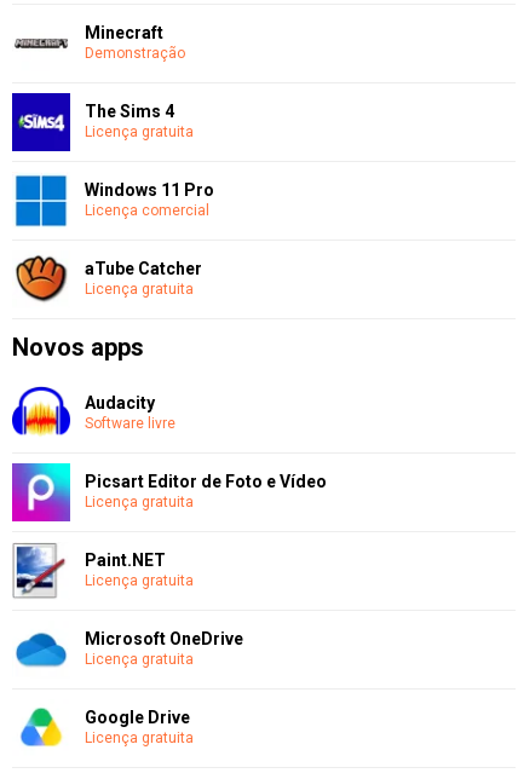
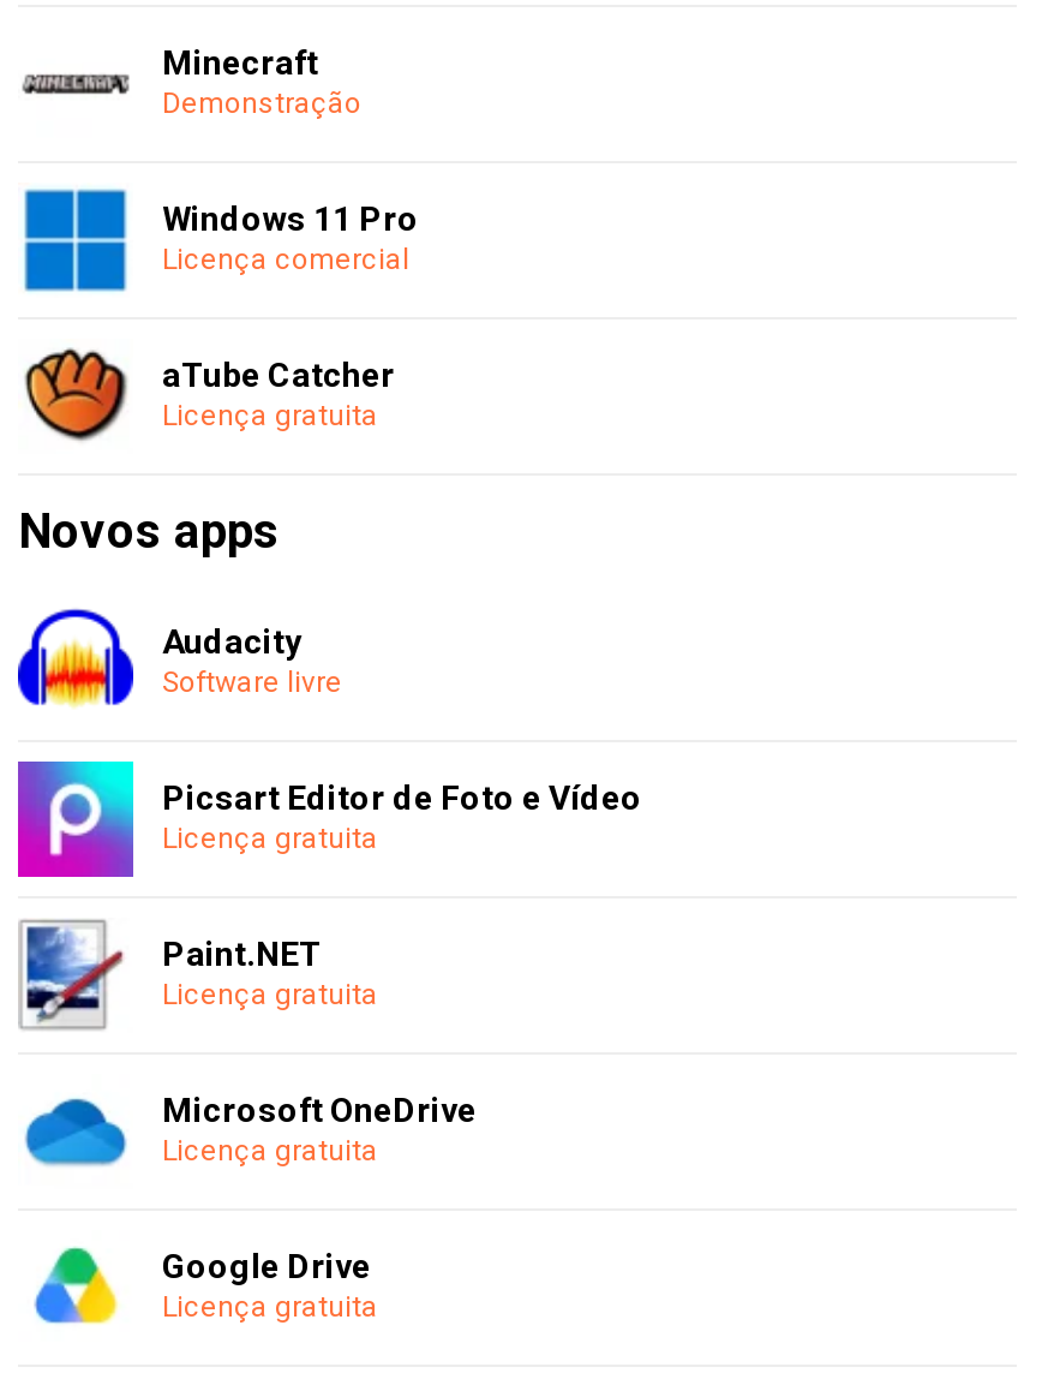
[11,92,194,152] [image] | The Sims 4 | Licença gratuita -> none

